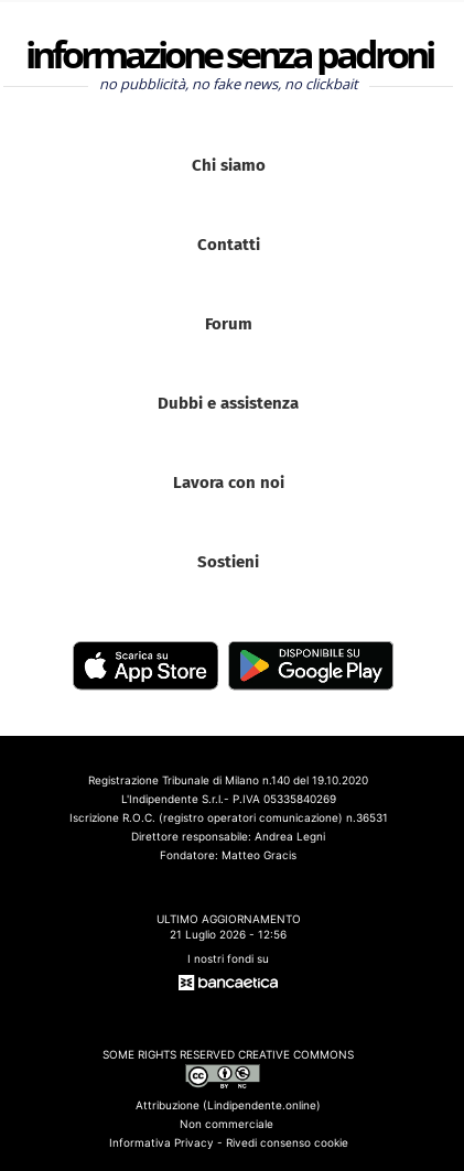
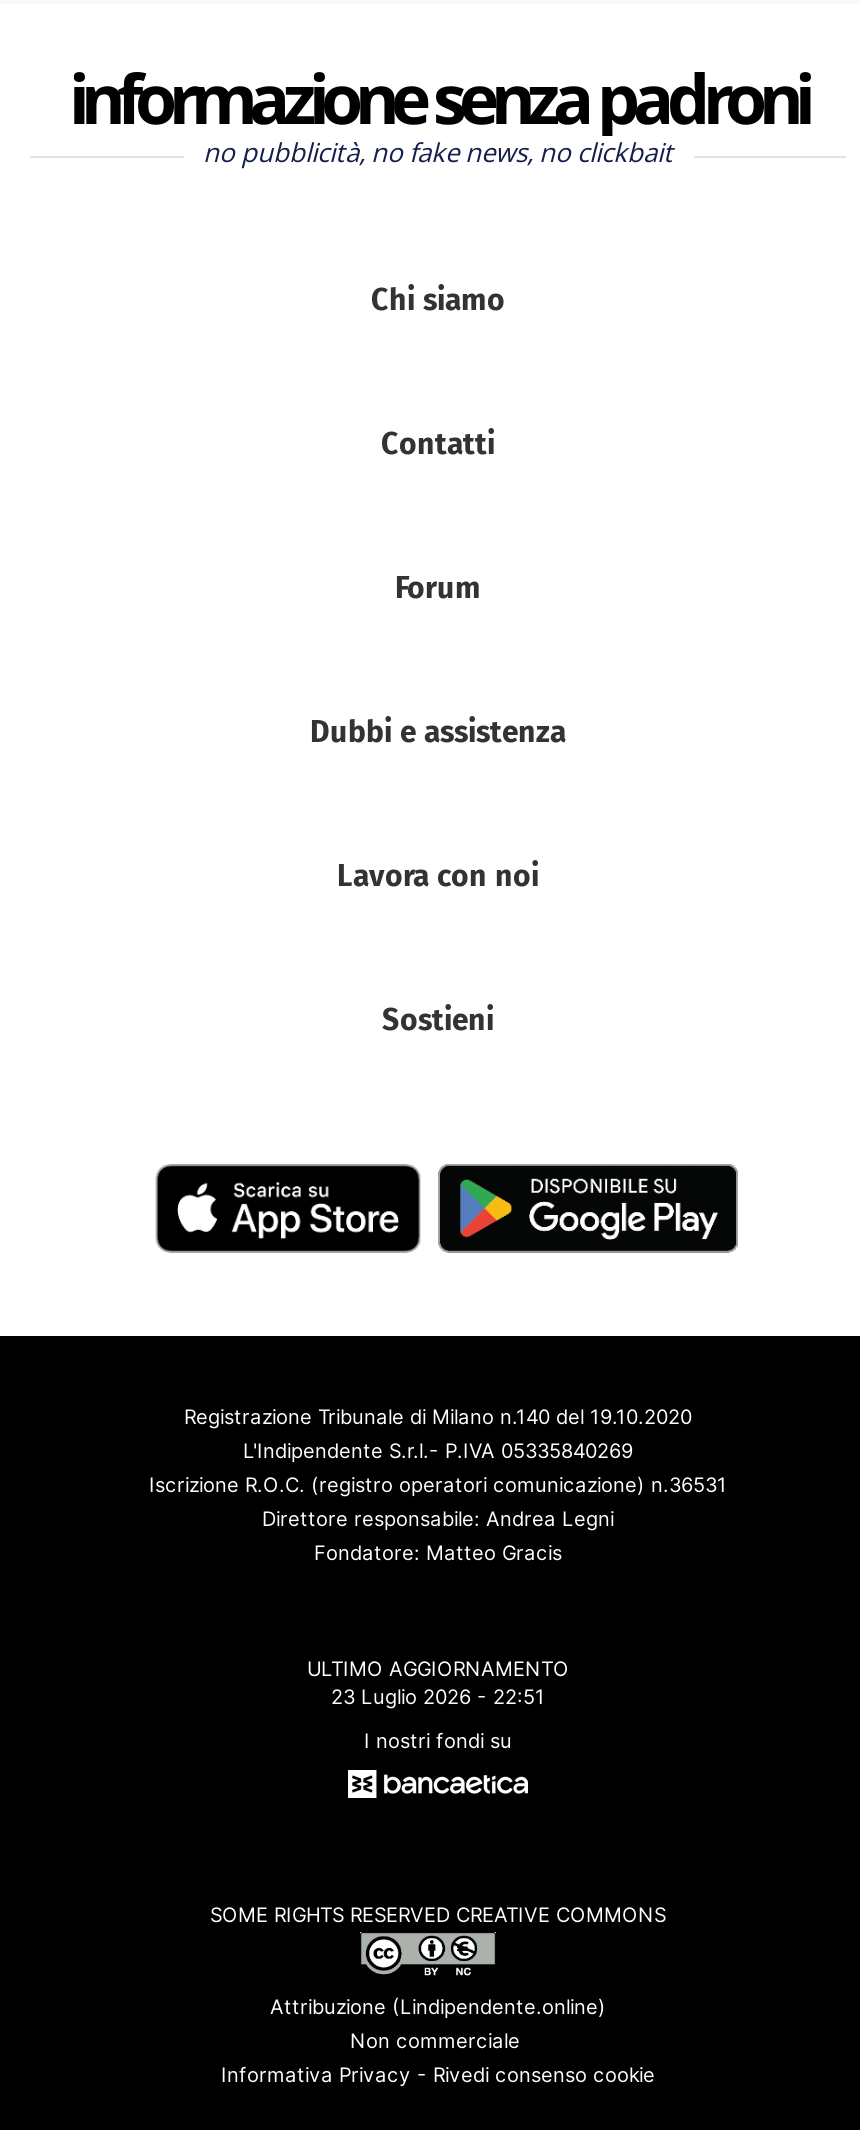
[170,928,287,941] 21 Luglio 2026 - 12:56 -> [331,1685,545,1709] 23 Luglio 2026 - 22:51

